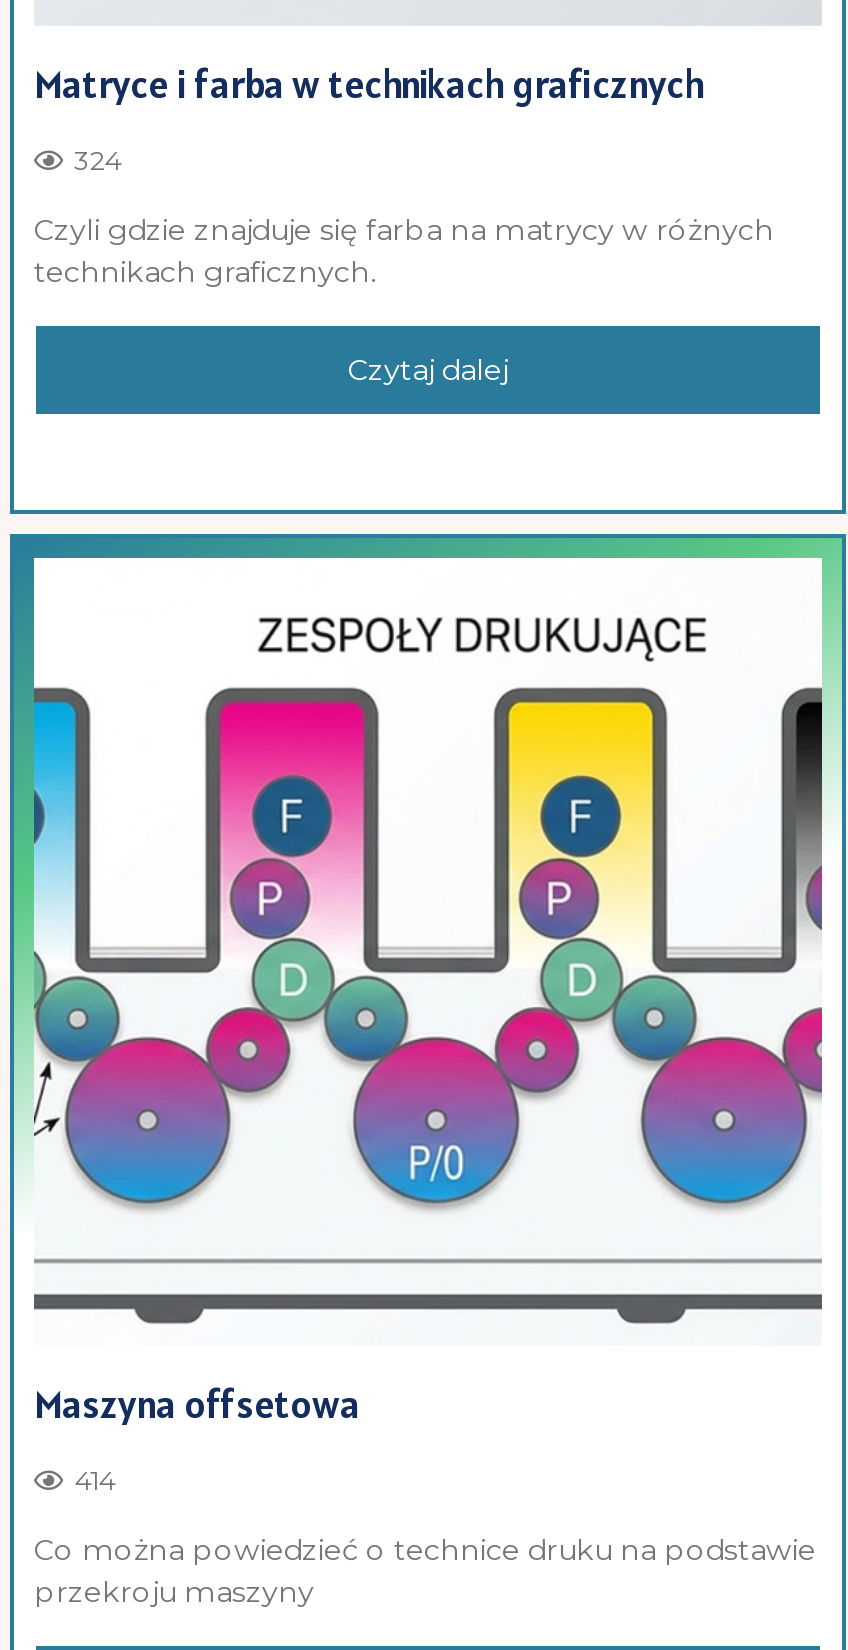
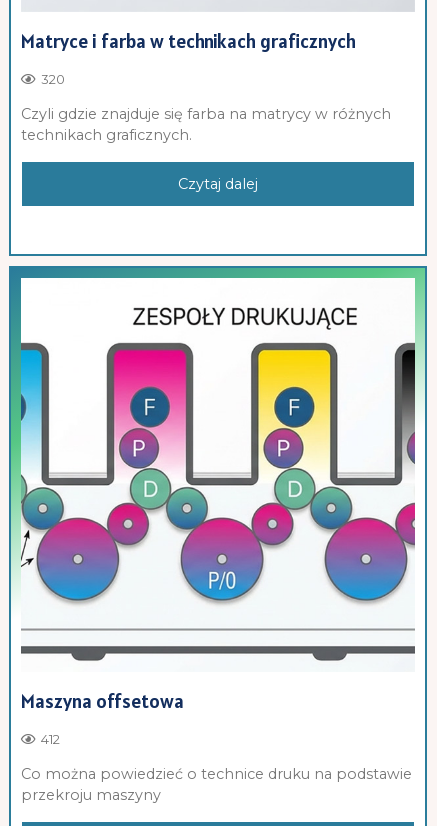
[74,145,120,177] 324 -> [41,71,65,87] 320
[74,1465,114,1497] 414 -> [41,731,60,747] 412

